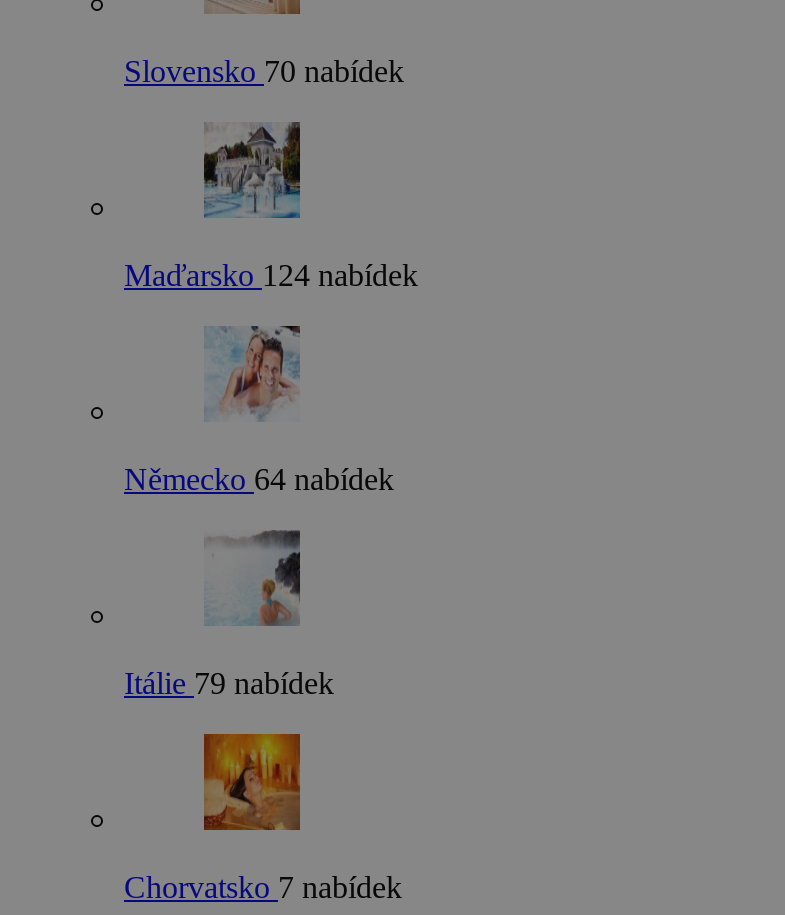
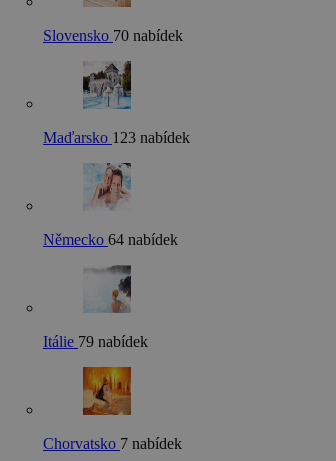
[124,259,418,293] Maďarsko 124 nabídek -> [43,129,190,146] Maďarsko 123 nabídek

